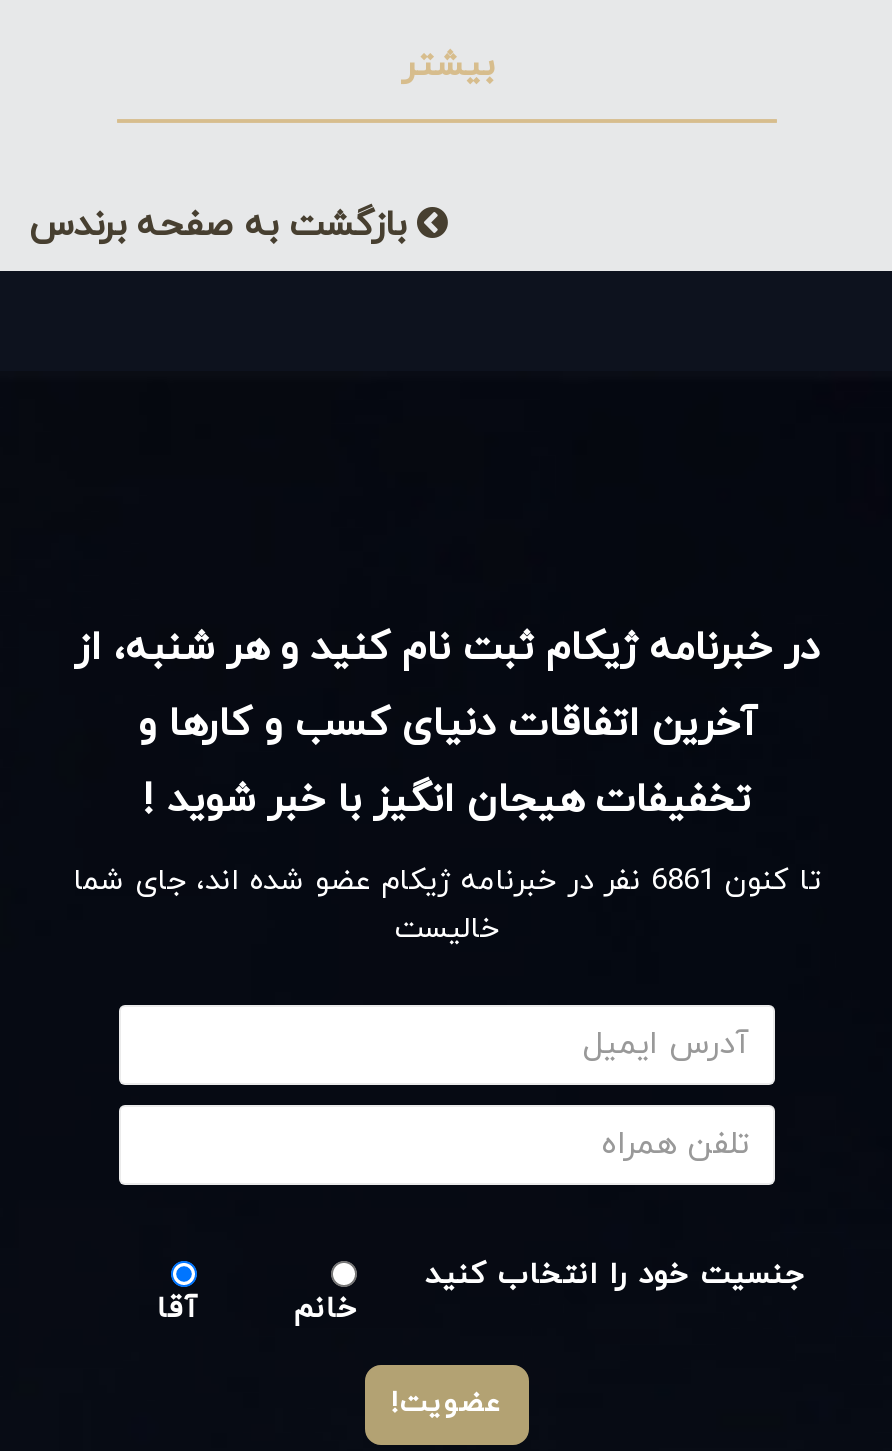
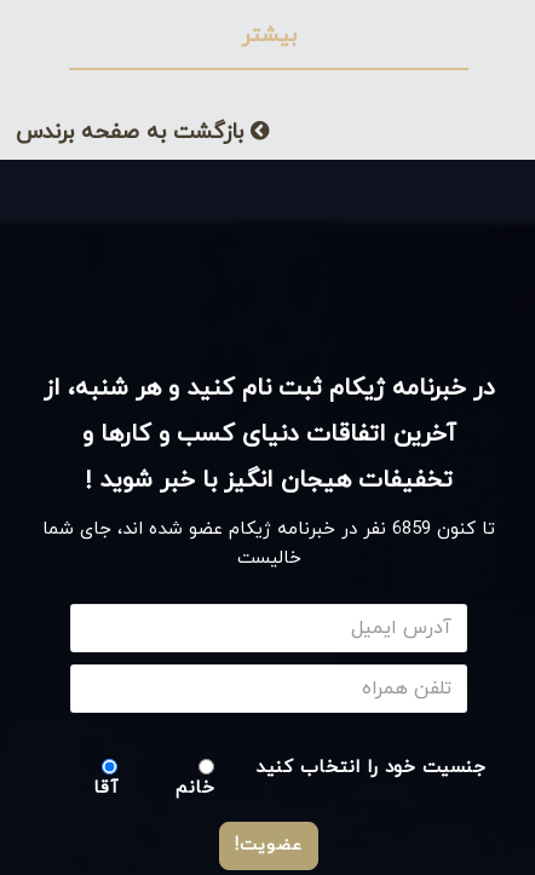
[73,862,821,904] تا کنون 6861 نفر در خبرنامه ژیکام عضو شده اند، جای شما -> [42,517,495,543] تا کنون 6859 نفر در خبرنامه ژیکام عضو شده اند، جای شما

